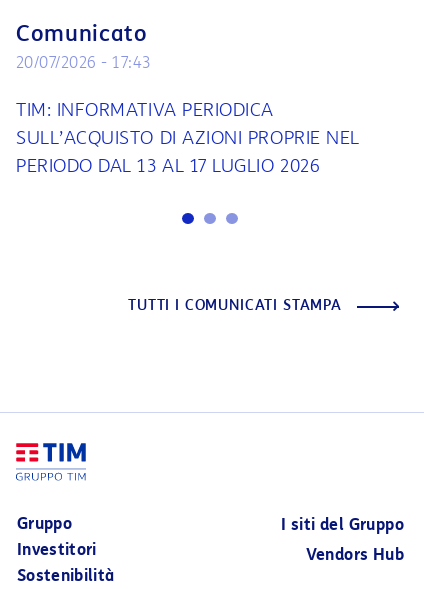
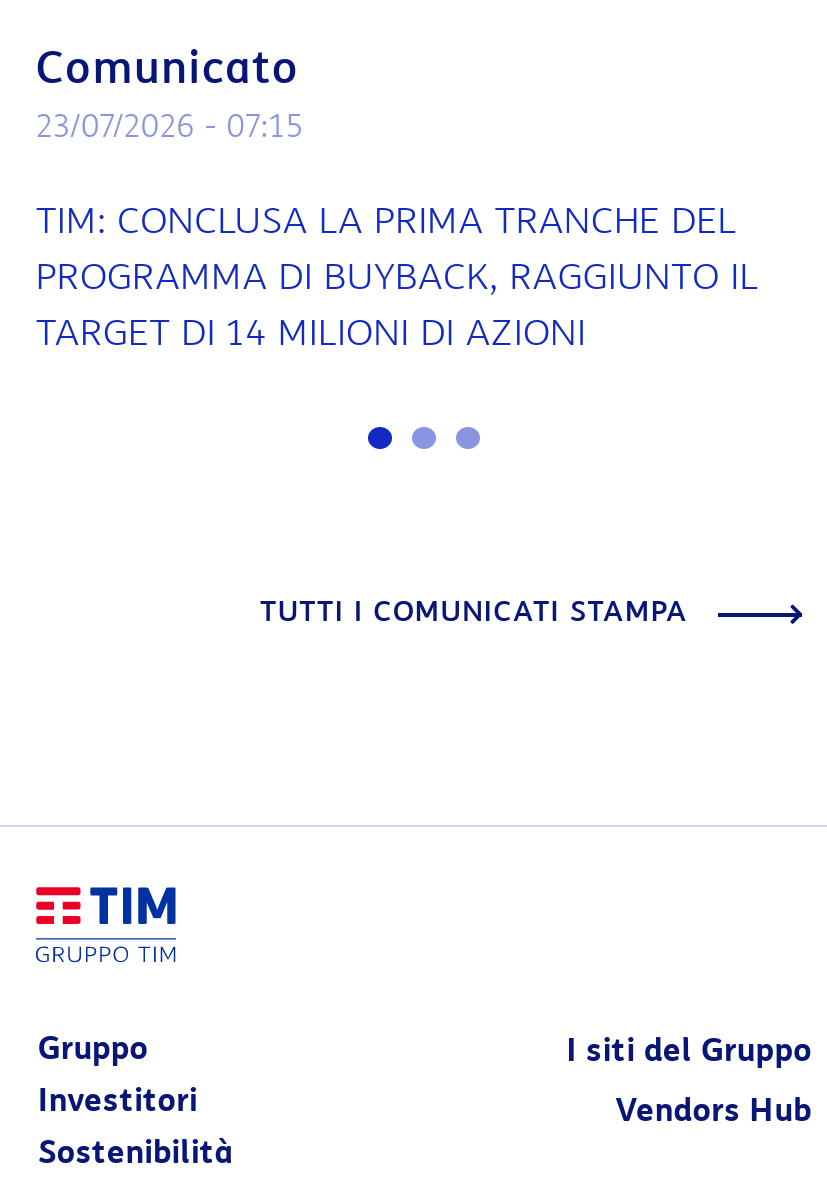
[16,52,151,71] 20/07/2026 - 17:43 -> [36,106,303,144] 23/07/2026 - 07:15
[16,98,360,176] TIM: INFORMATIVA PERIODICA | SULL’ACQUISTO DI AZIONI PROPRIE NEL | PERIODO DAL 13 AL 17 LUGLIO 2026 -> [36,198,759,354] TIM: CONCLUSA LA PRIMA TRANCHE DEL | PROGRAMMA DI BUYBACK, RAGGIUNTO IL | TARGET DI 14 MILIONI DI AZIONI

